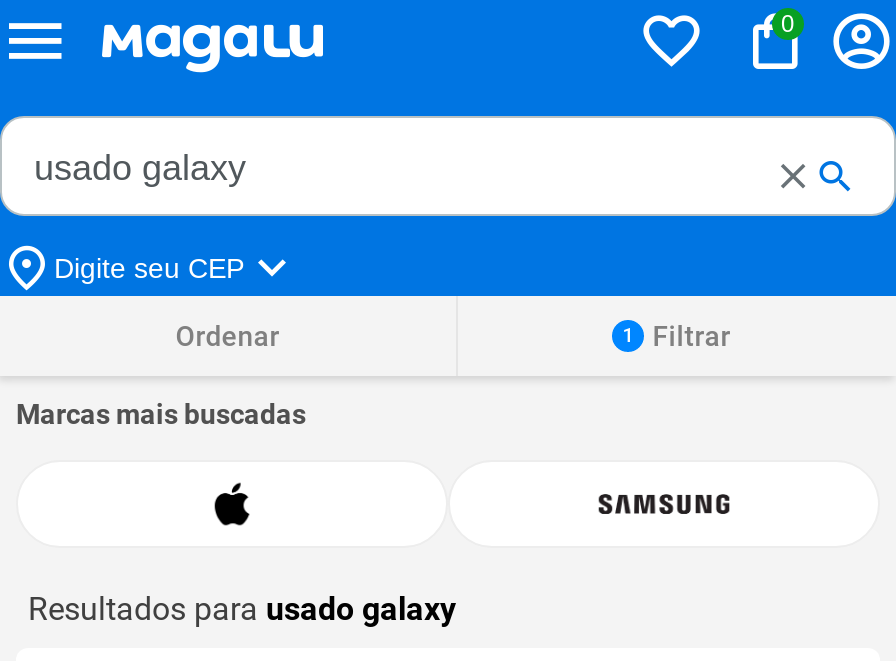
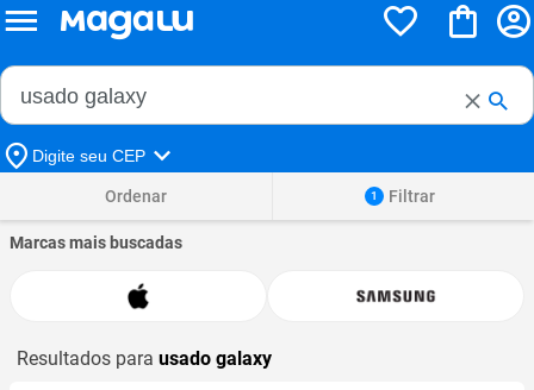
[781,10,795,38] 0 -> none

